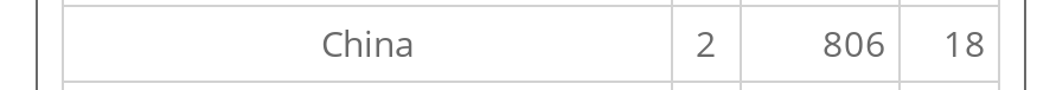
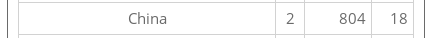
[822,19,986,67] 806 18 -> [339,8,408,28] 804 18

